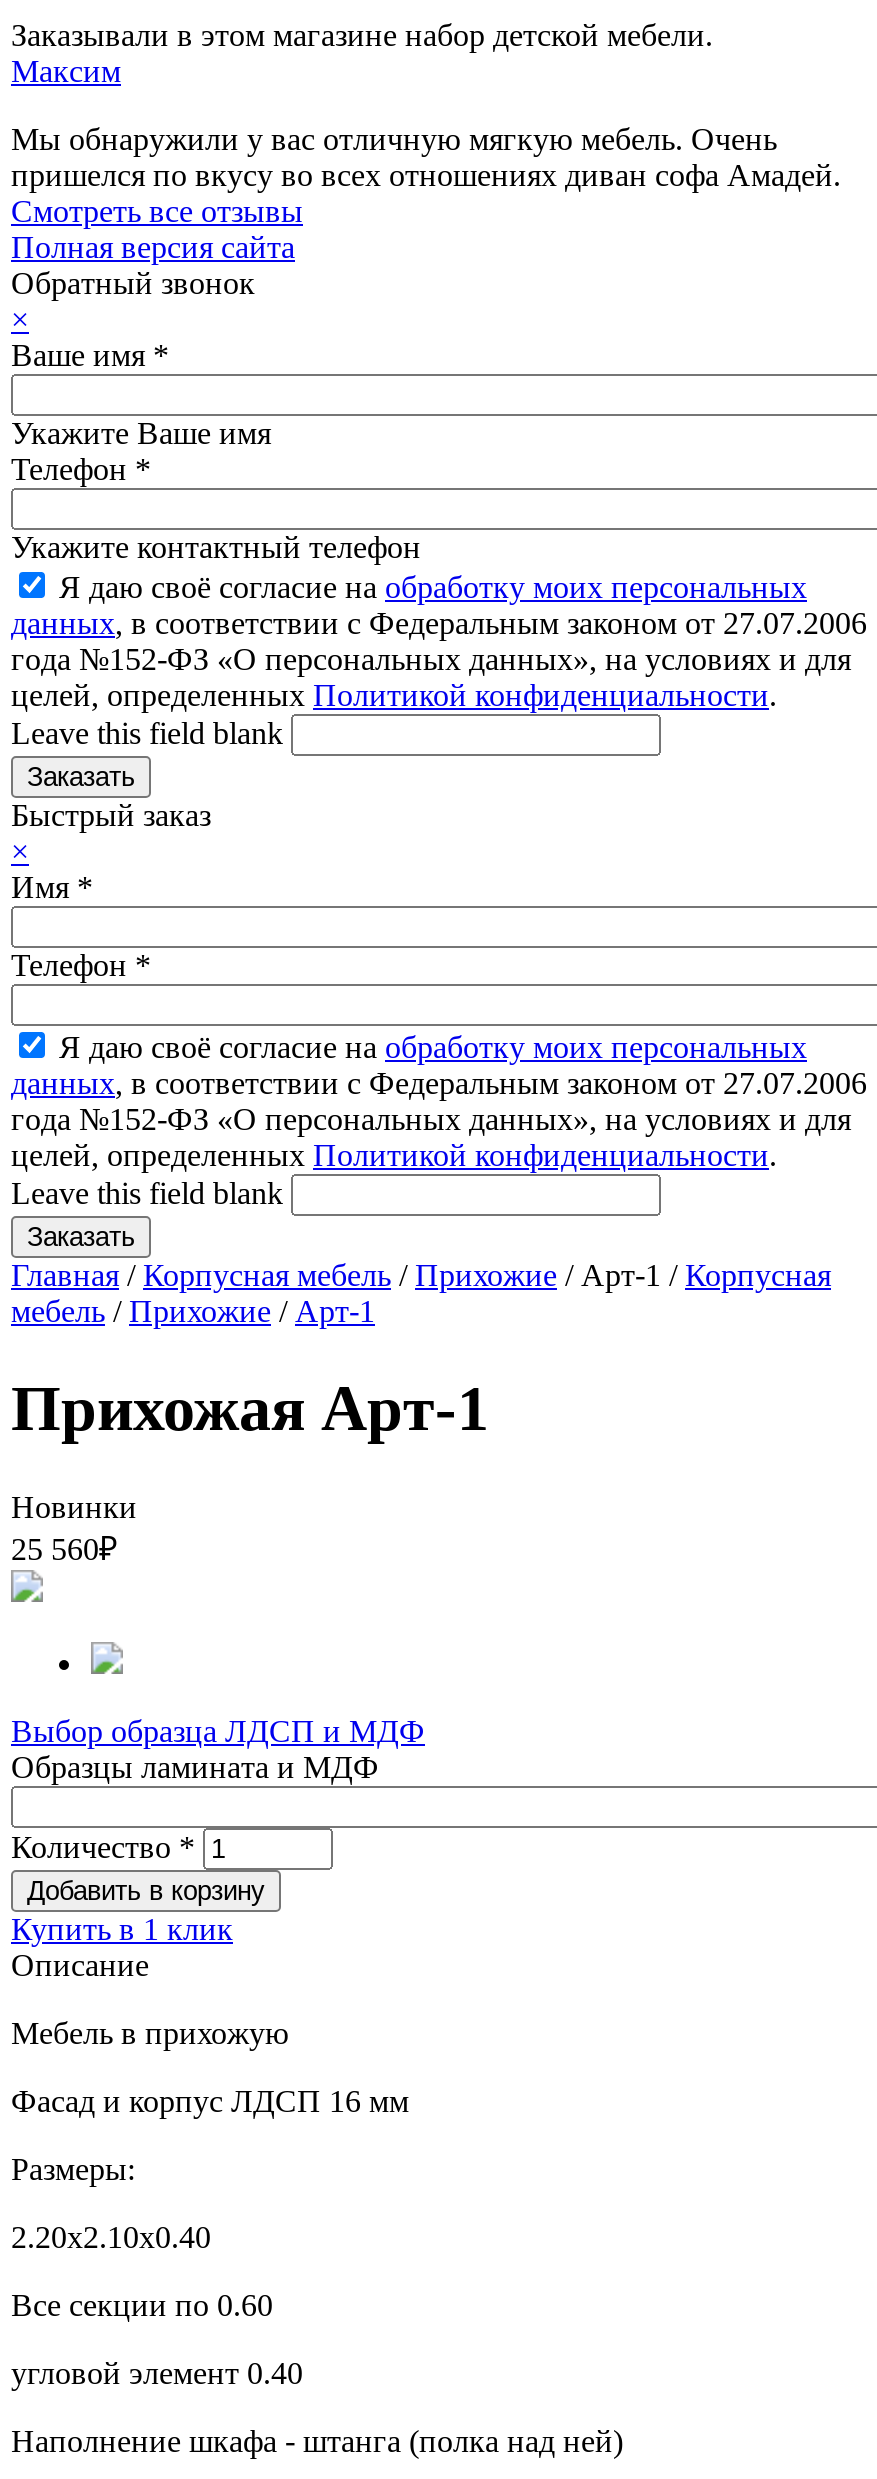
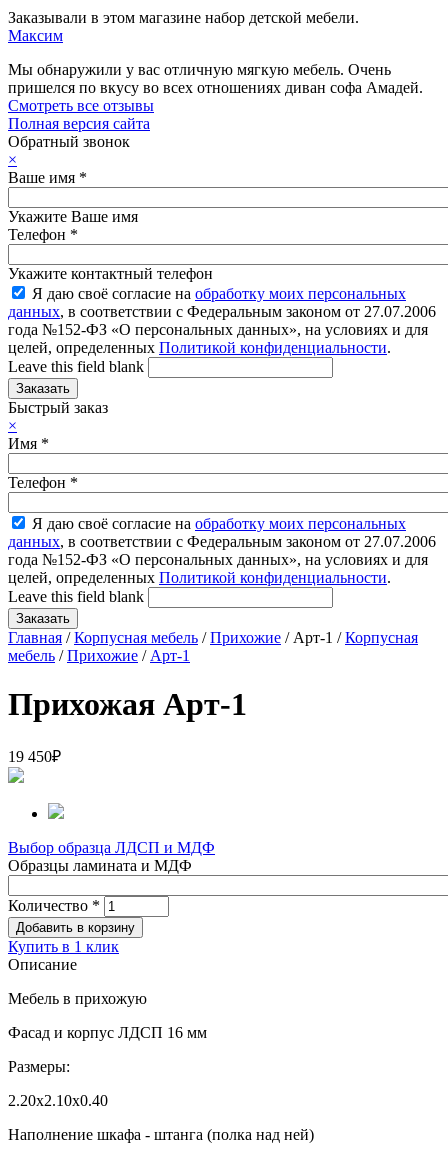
[11,1490,137,1566] Новинки | 25 560₽ -> [8,748,61,765] 19 450₽
[11,2288,303,2390] Все секции по 0.60 | угловой элемент 0.40 -> none

